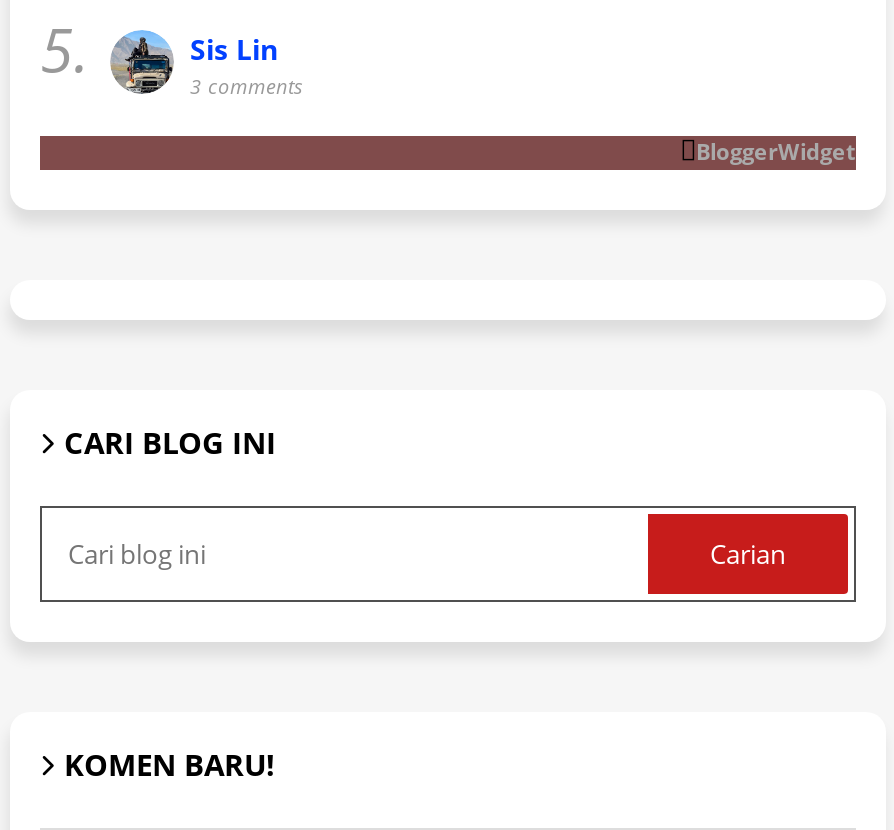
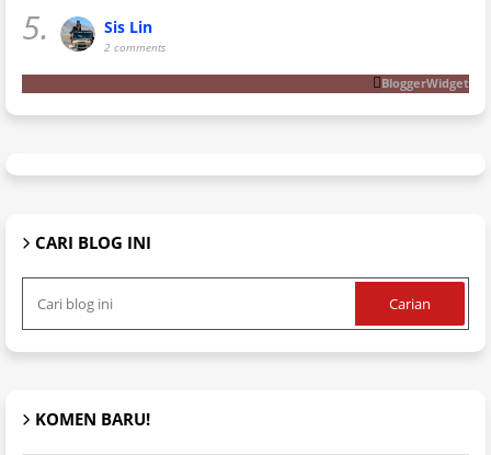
[190,72,302,100] 3 comments -> [104,39,165,55] 2 comments

